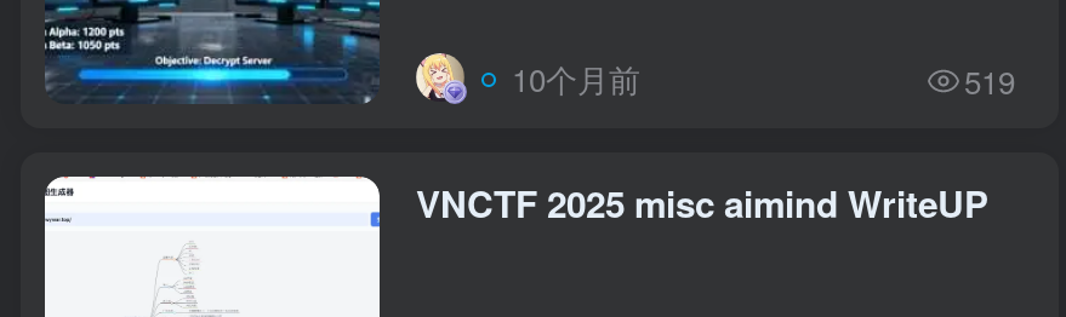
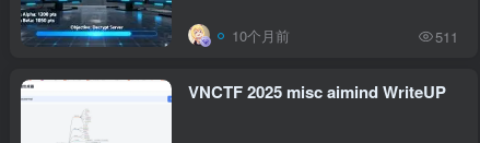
[964,57,1015,103] 519 -> [435,26,458,46] 511

